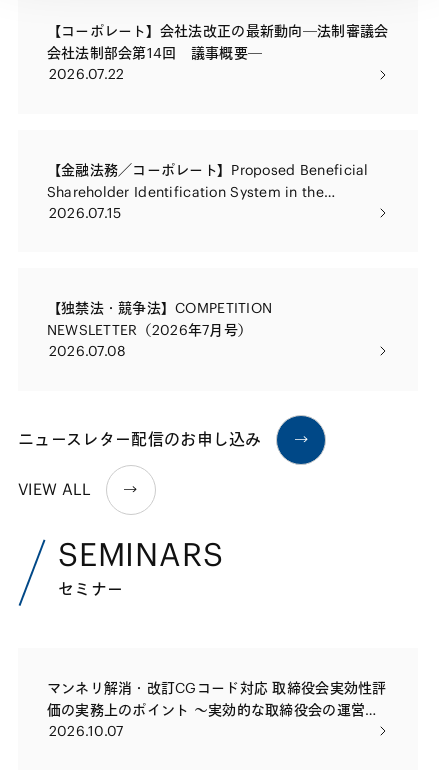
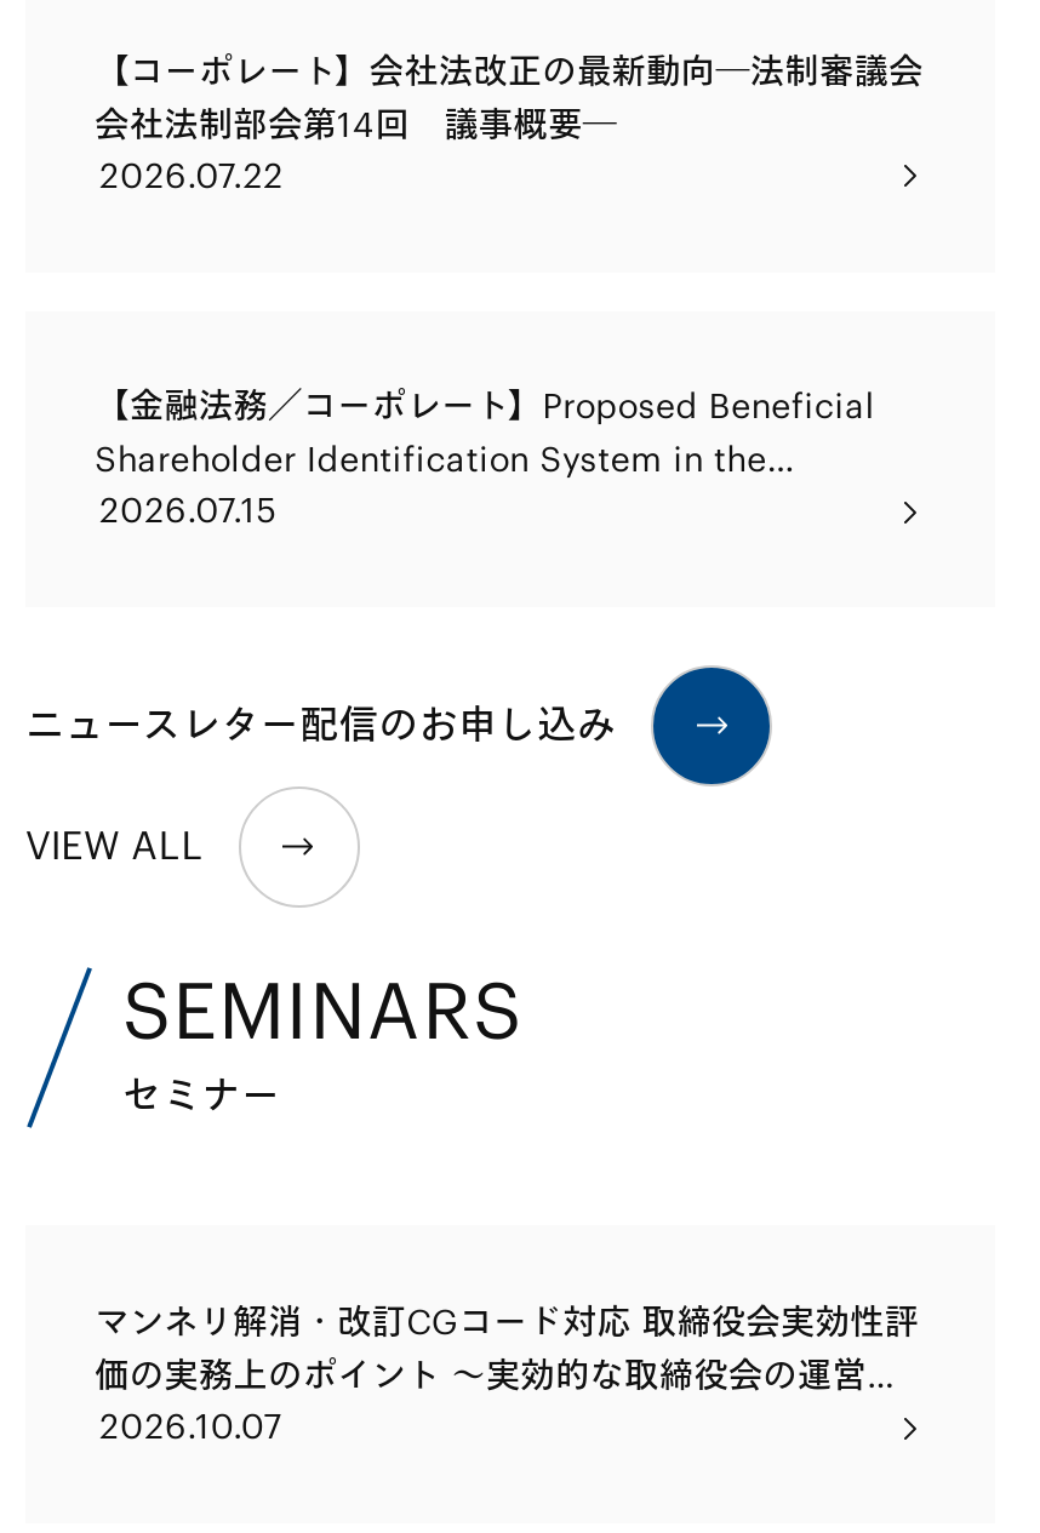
[47,299,272,360] 【独禁法・競争法】COMPETITION | NEWSLETTER（2026年7月号） | 2026.07.08 -> none

